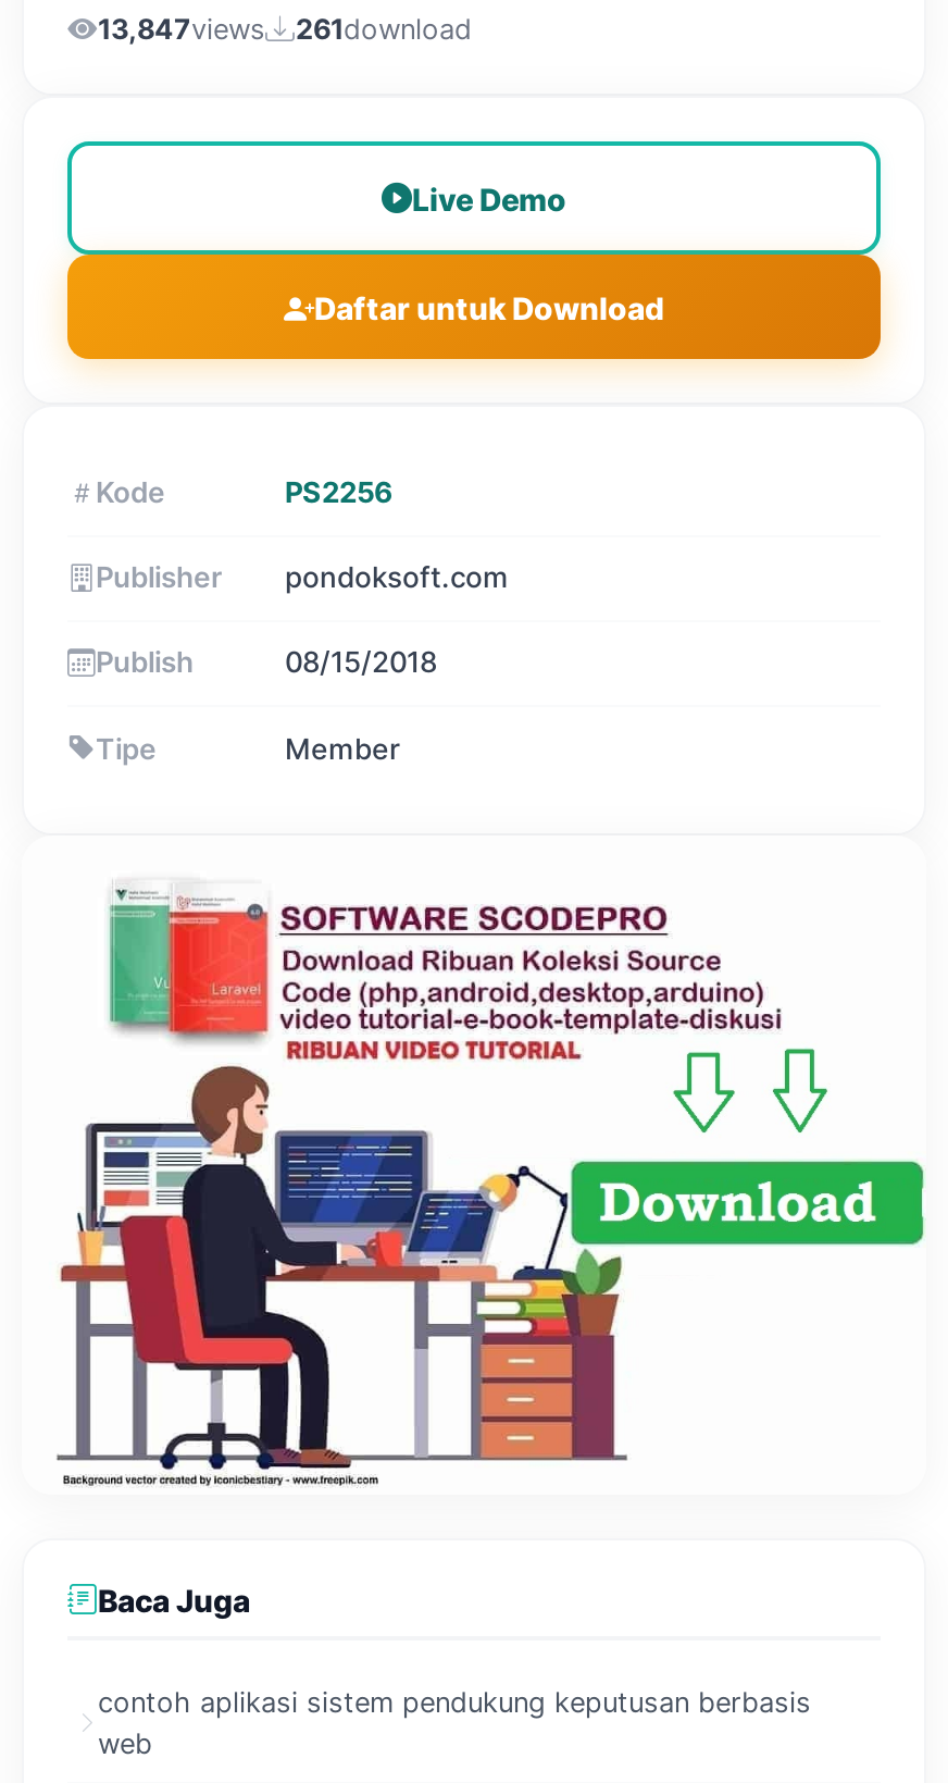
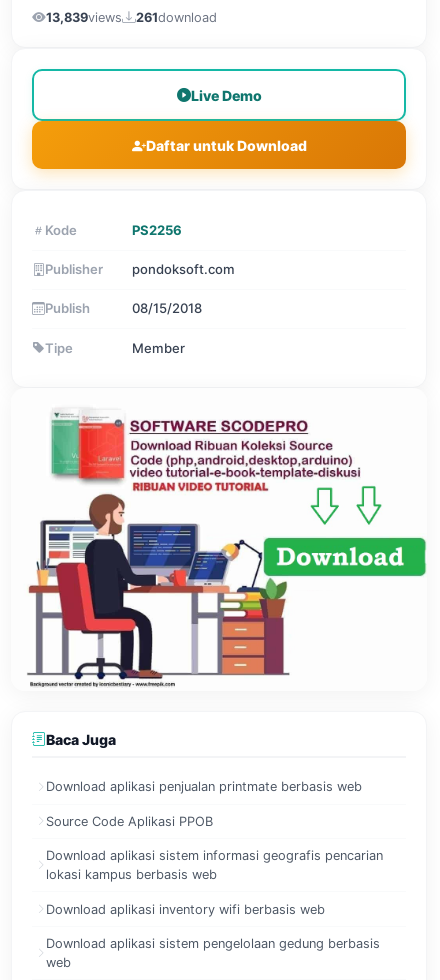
[98,12,472,45] 13,847views 261download -> [46,9,217,24] 13,839views 261download
[98,1687,811,1720] contoh aplikasi sistem pendukung keputusan berbasis -> [46,779,383,951] Download aplikasi penjualan printmate berbasis web | Source Code Aplikasi PPOB | Download aplikasi sistem informasi geografis pencarian | lokasi kampus berbasis web | Download aplikasi inventory wifi berbasis web | Download aplikasi sistem pengelolaan gedung berbasis

